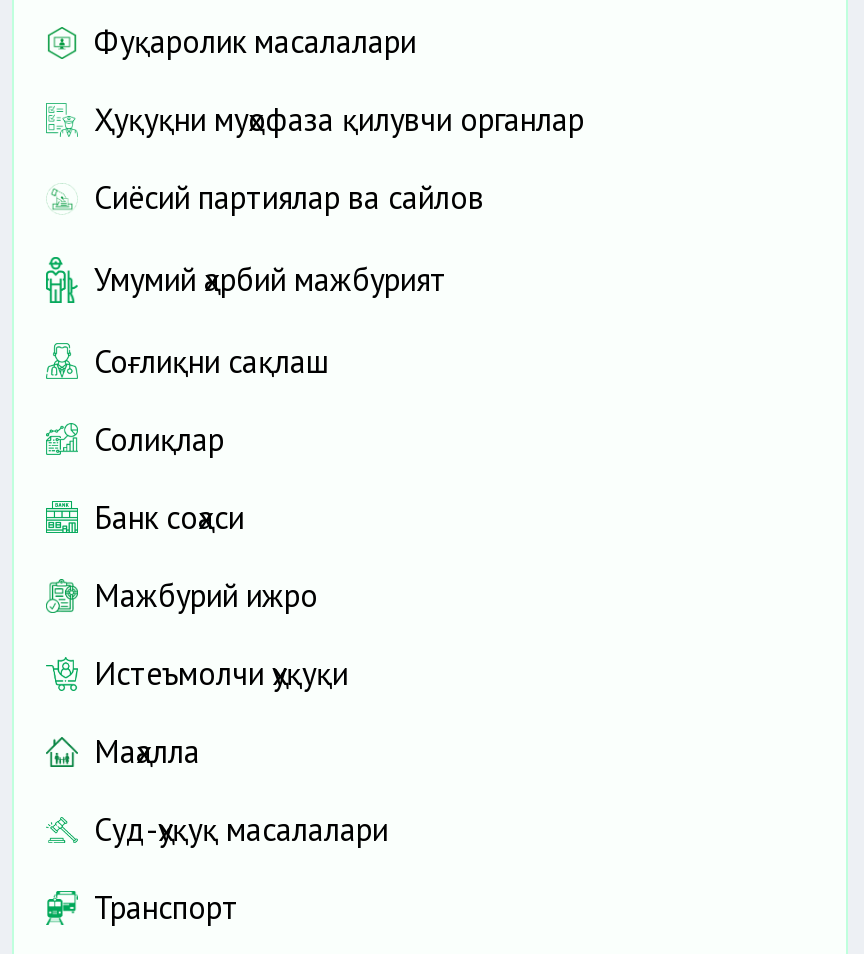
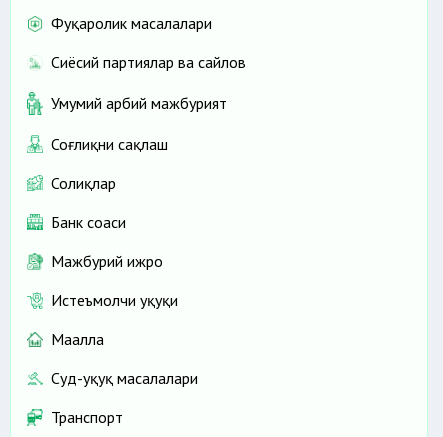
[94,99,584,139] Ҳуқуқни муҳофаза қилувчи органлар -> none

